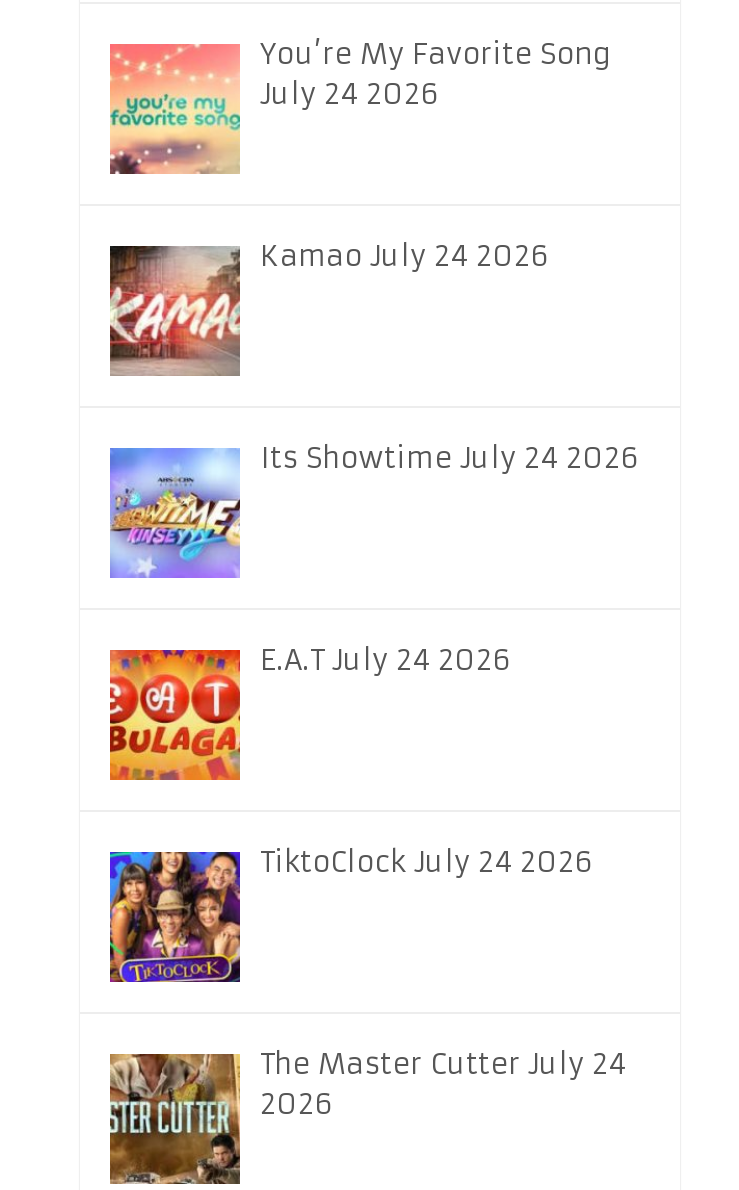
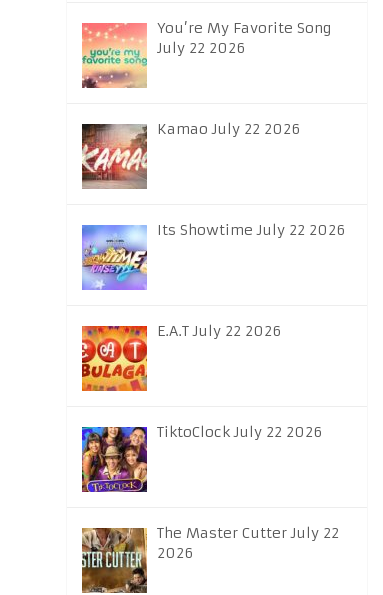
[260,77,438,113] July 24 2026 -> [157,39,245,57] July 22 2026
[260,239,548,275] Kamao July 24 2026 -> [157,120,300,138] Kamao July 22 2026
[260,441,638,477] Its Showtime July 24 2026 -> [157,221,345,239] Its Showtime July 22 2026
[260,643,510,679] E.A.T July 24 2026 -> [157,322,281,340] E.A.T July 22 2026
[260,845,592,881] TiktoClock July 24 2026 -> [157,423,322,441] TiktoClock July 22 2026
[260,1047,626,1083] The Master Cutter July 24 -> [157,524,339,542] The Master Cutter July 22

